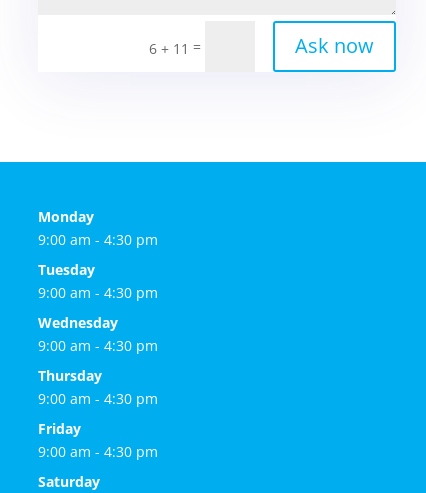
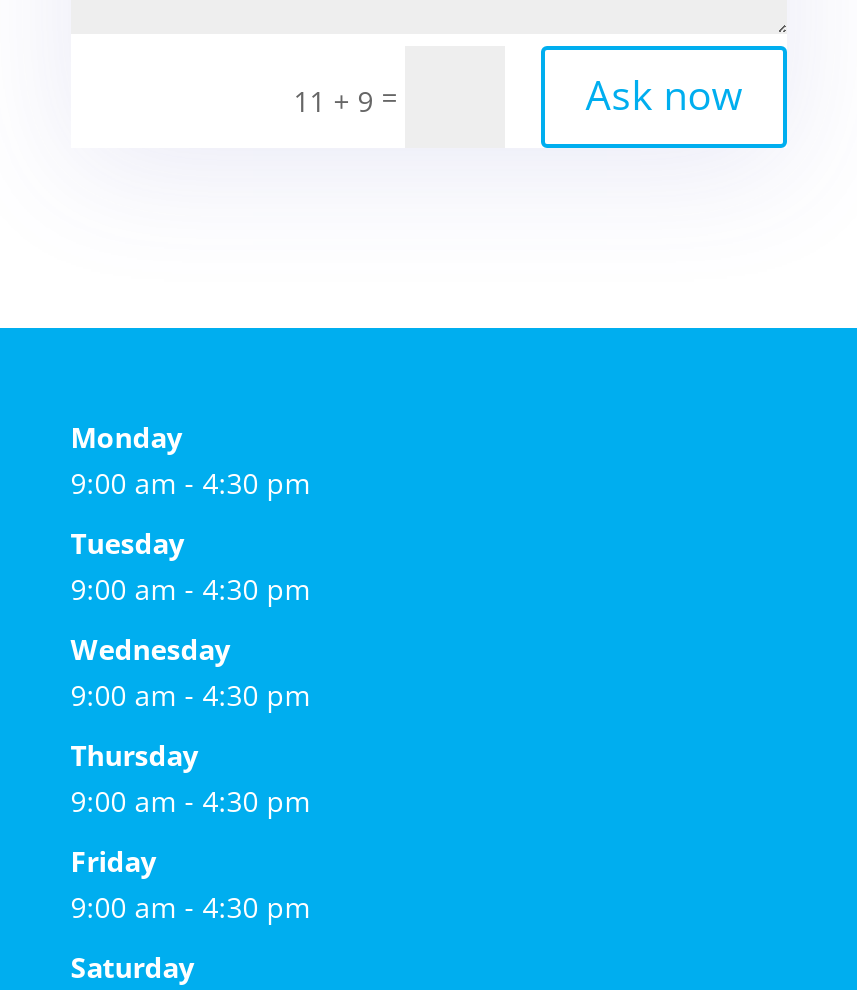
[149,37,205,57] 6 + 11 = -> [293,78,405,119] 11 + 9 =

